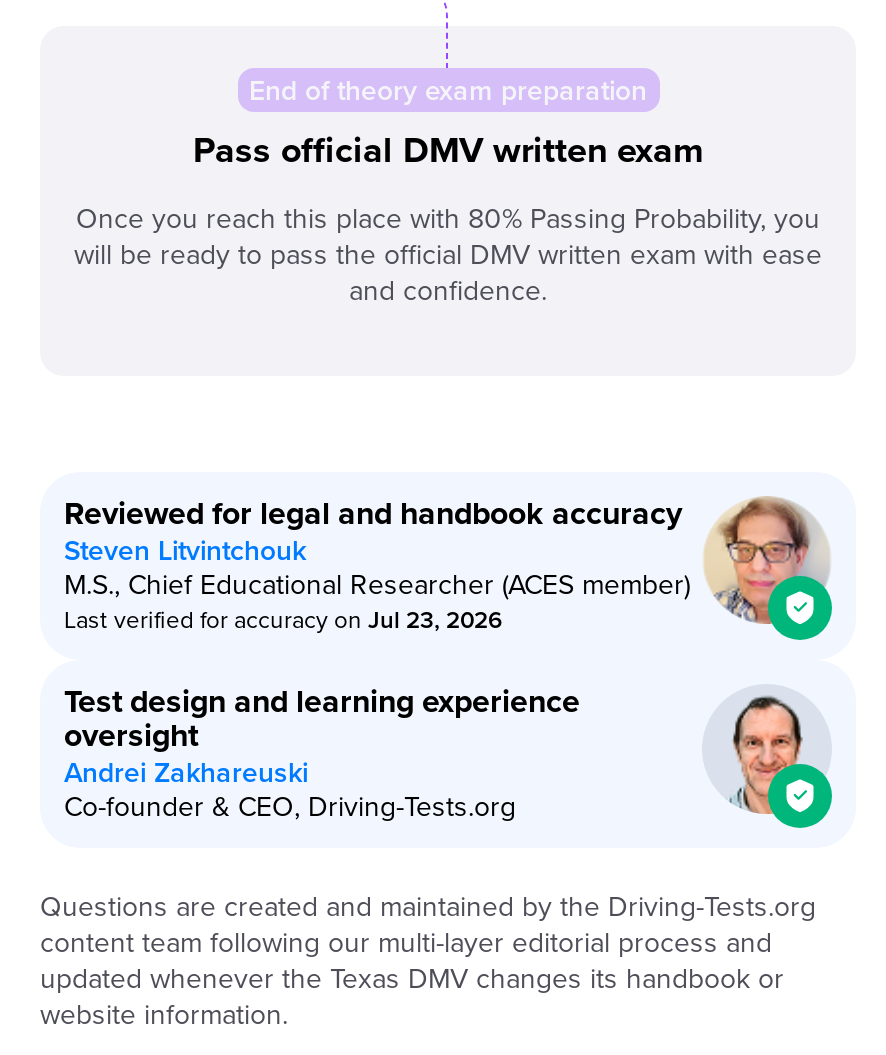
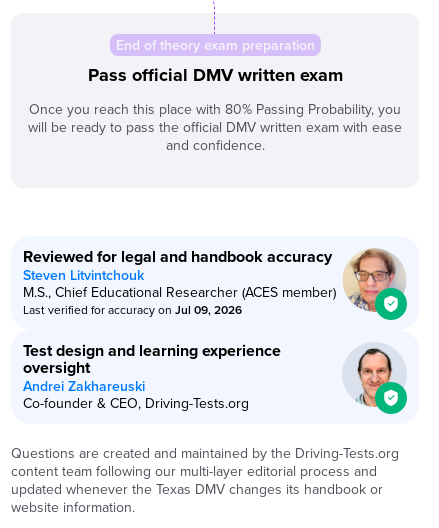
[64,602,502,636] Last verified for accuracy on Jul 23, 2026 -> [23,301,242,318] Last verified for accuracy on Jul 09, 2026

